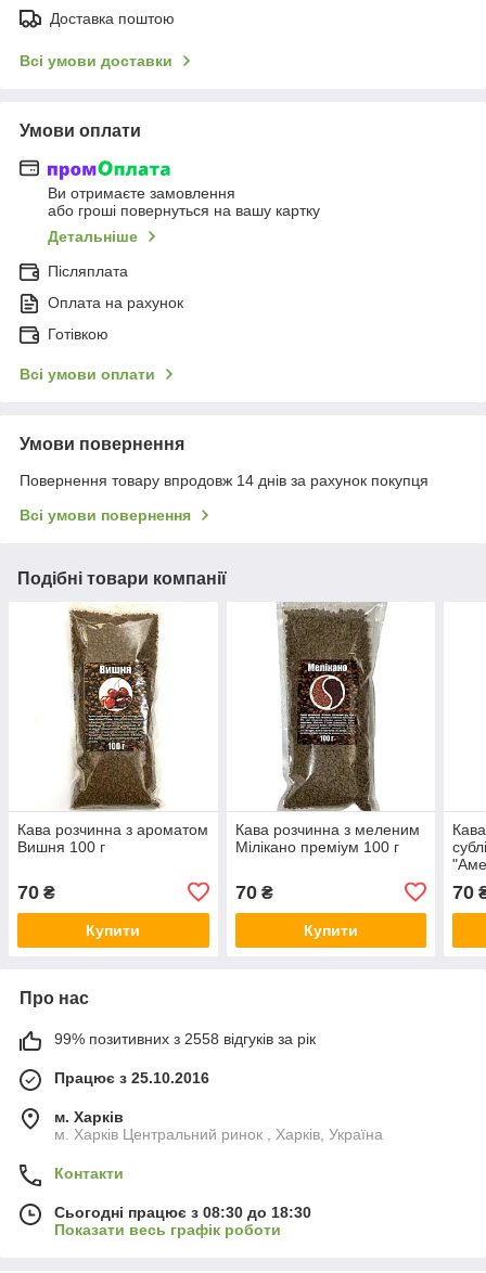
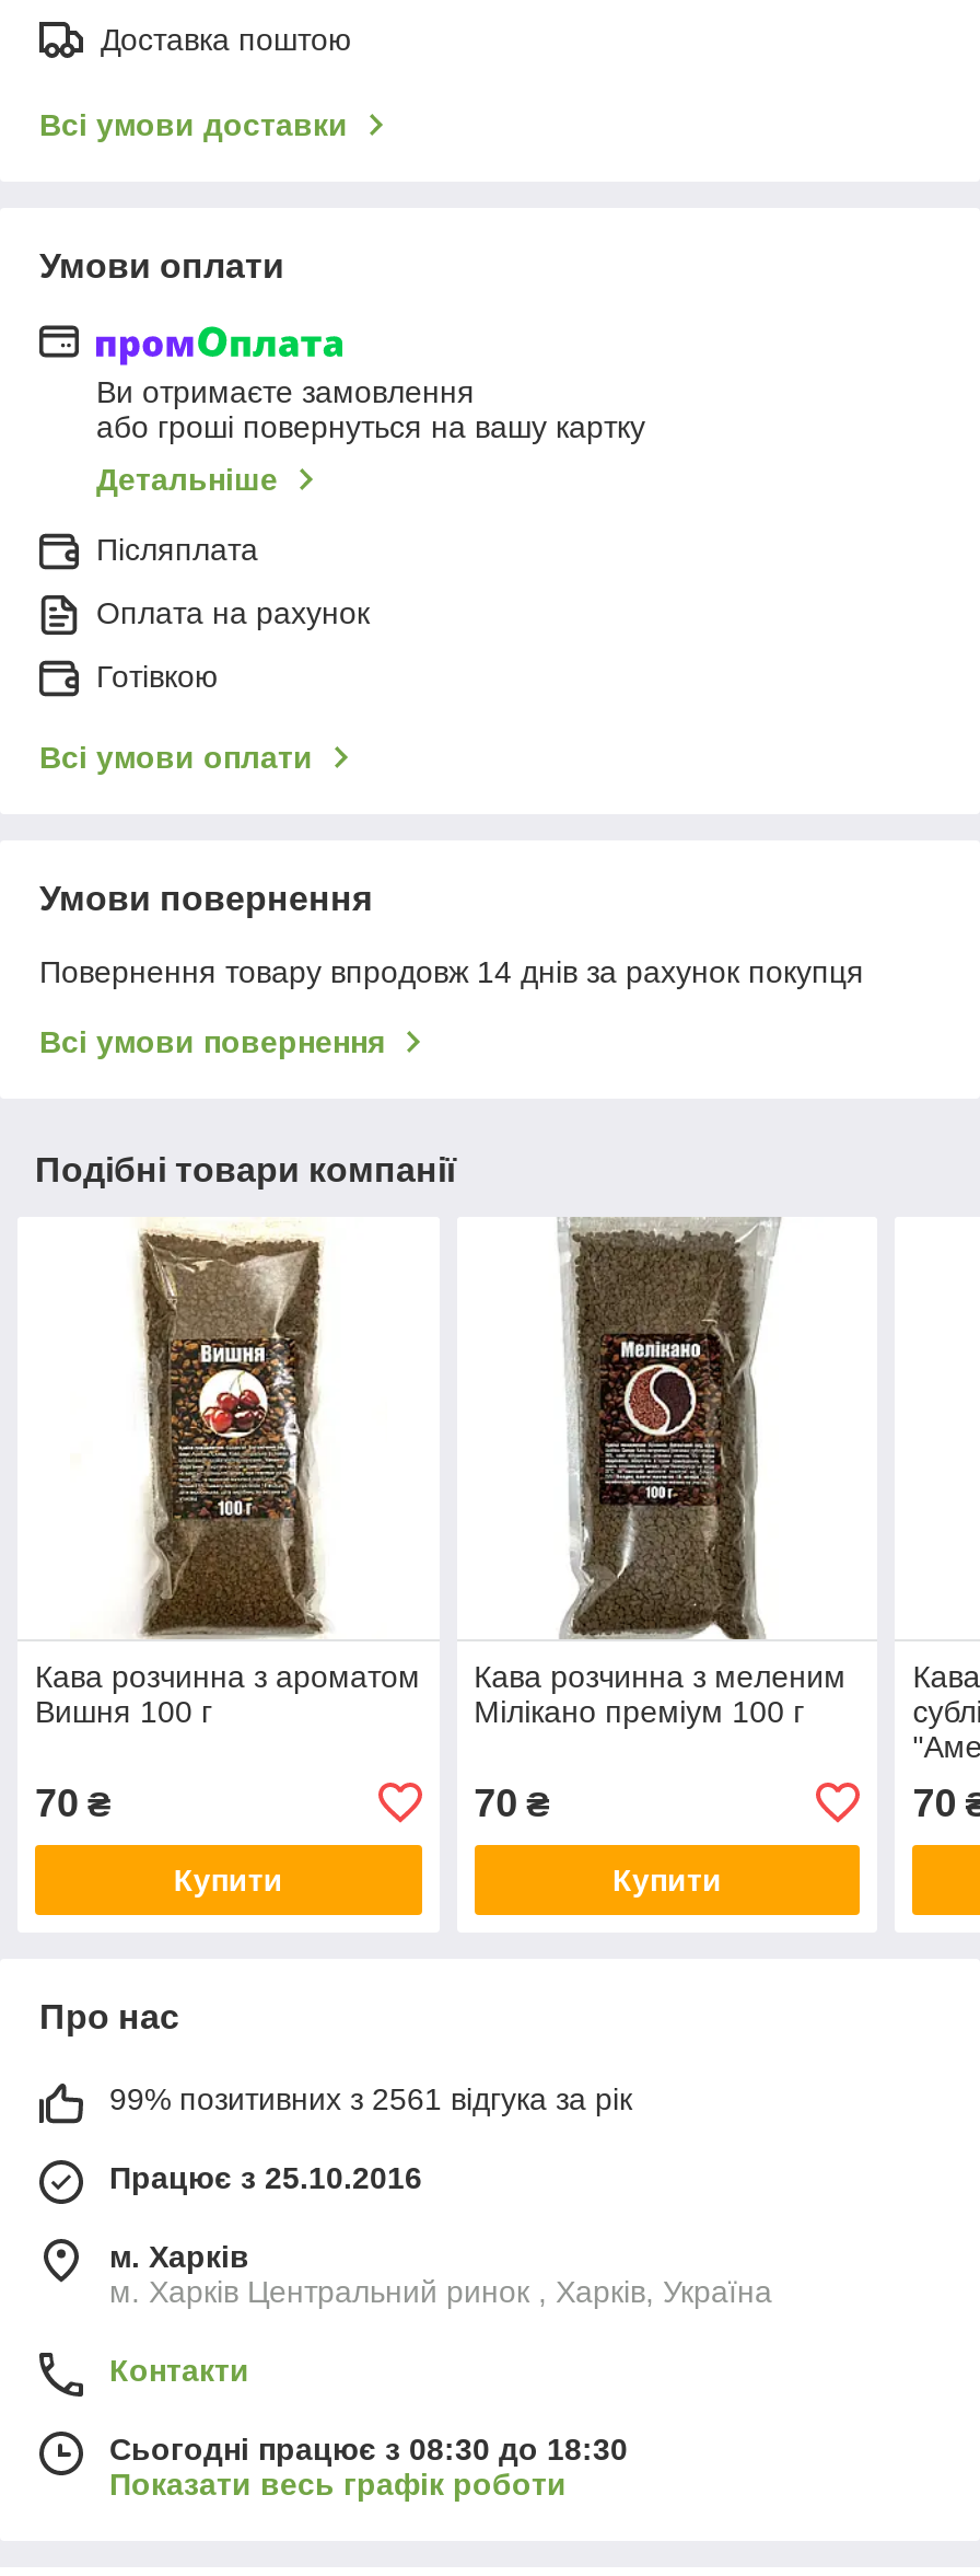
[54,1030,316,1047] 99% позитивних з 2558 відгуків за рік -> [109,2081,632,2116] 99% позитивних з 2561 відгука за рік

